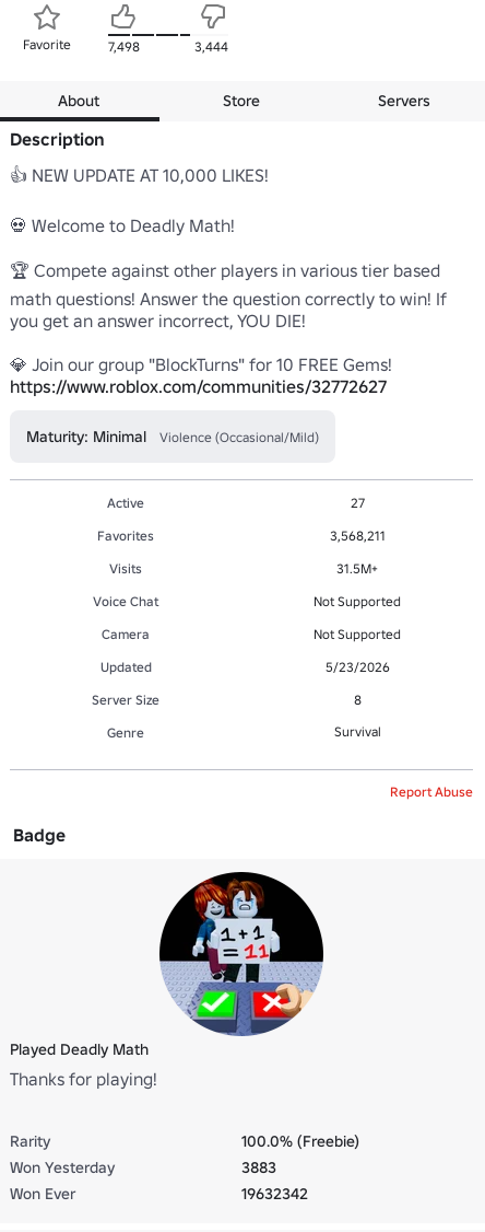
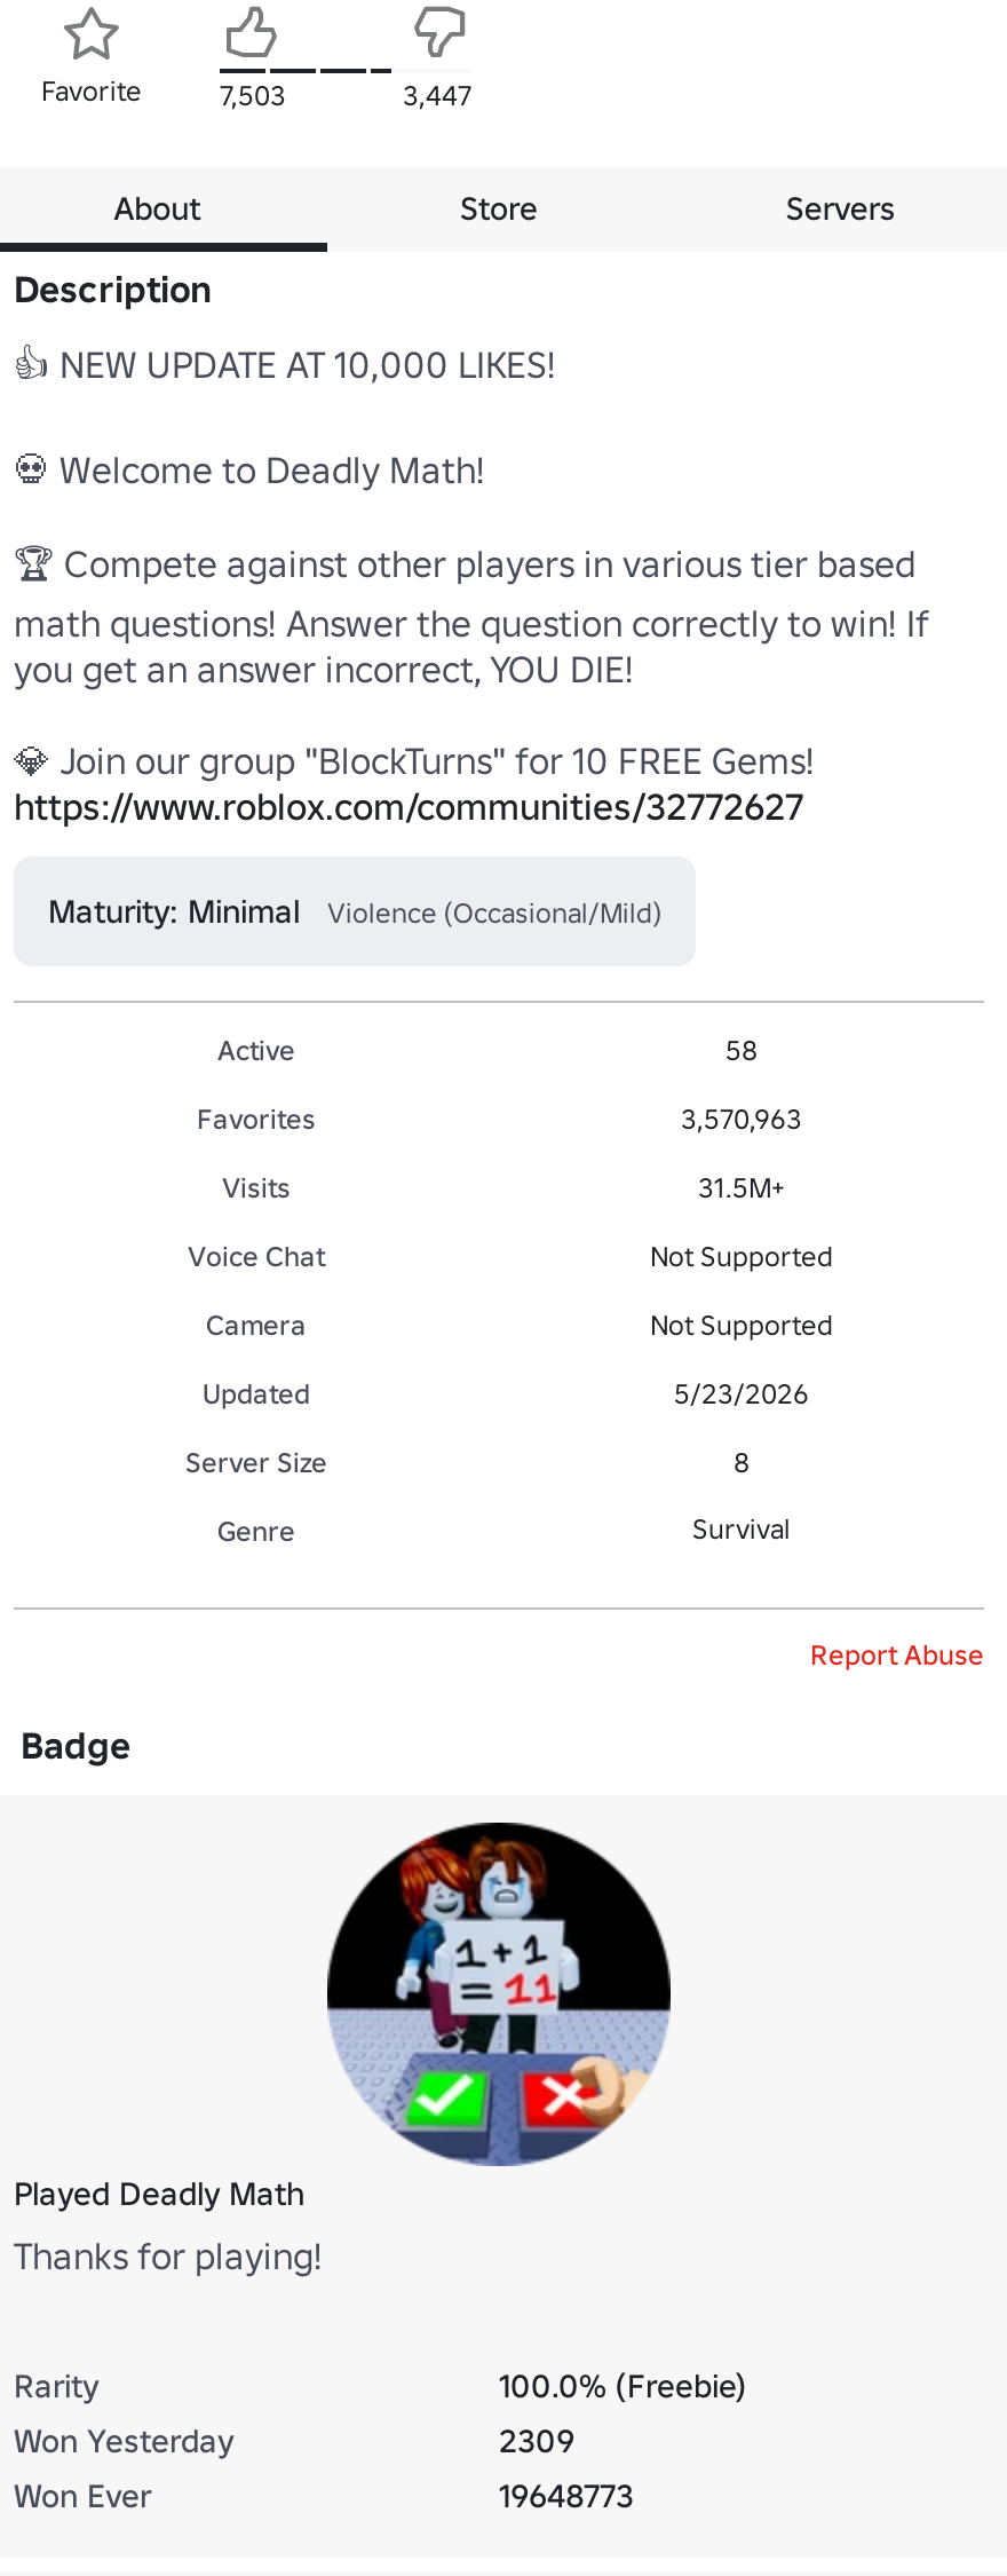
[108,38,140,54] 7,498 -> [220,77,286,111] 7,503
[194,38,228,54] 3,444 -> [403,77,471,111] 3,447
[350,494,364,510] 27 -> [725,1032,758,1066] 58
[329,527,385,543] 3,568,211 -> [681,1100,802,1135] 3,570,963
[241,1157,276,1177] 3883 -> [499,2419,574,2460] 2309
[241,1183,308,1203] 19632342 -> [499,2474,634,2515] 19648773

